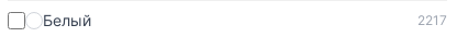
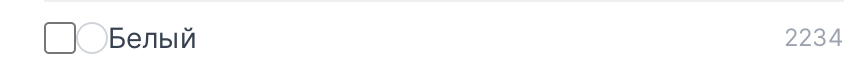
[417,12,447,28] 2217 -> [784,22,844,52] 2234

